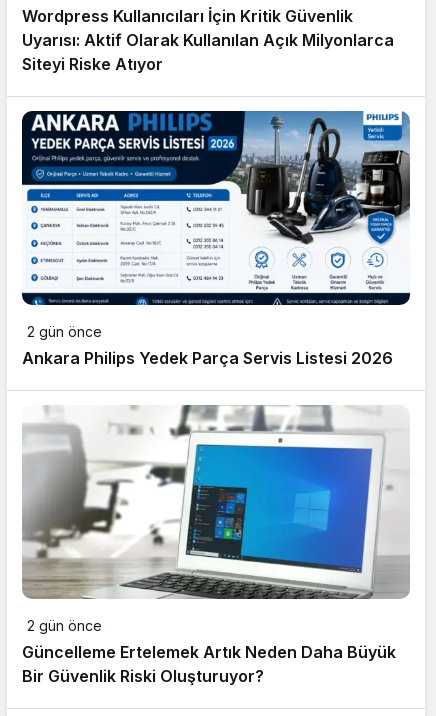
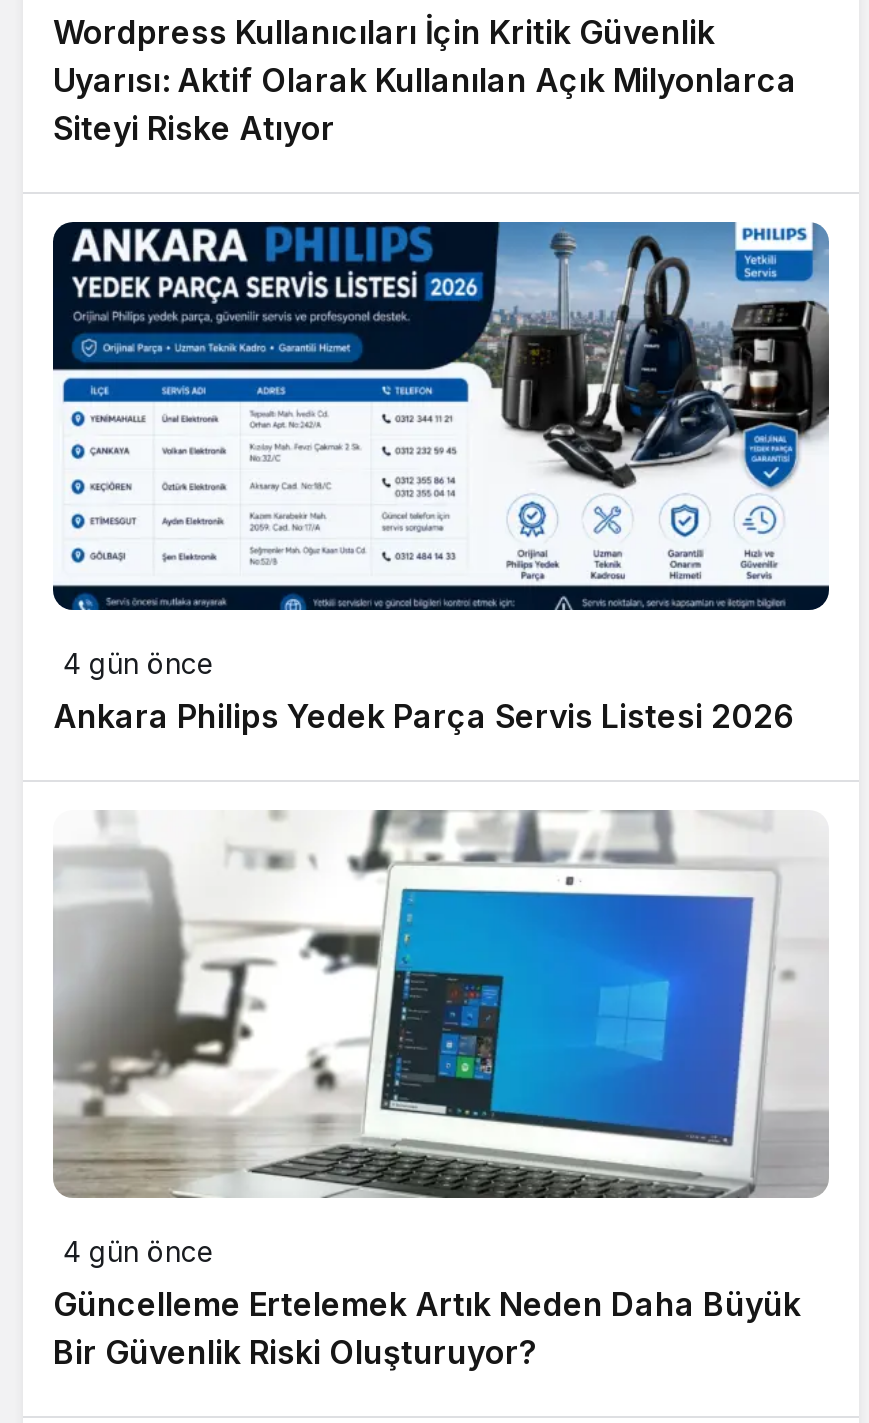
[27,323,102,340] 2 gün önce -> [63,646,215,680] 4 gün önce
[27,617,102,634] 2 gün önce -> [63,1234,215,1268] 4 gün önce

